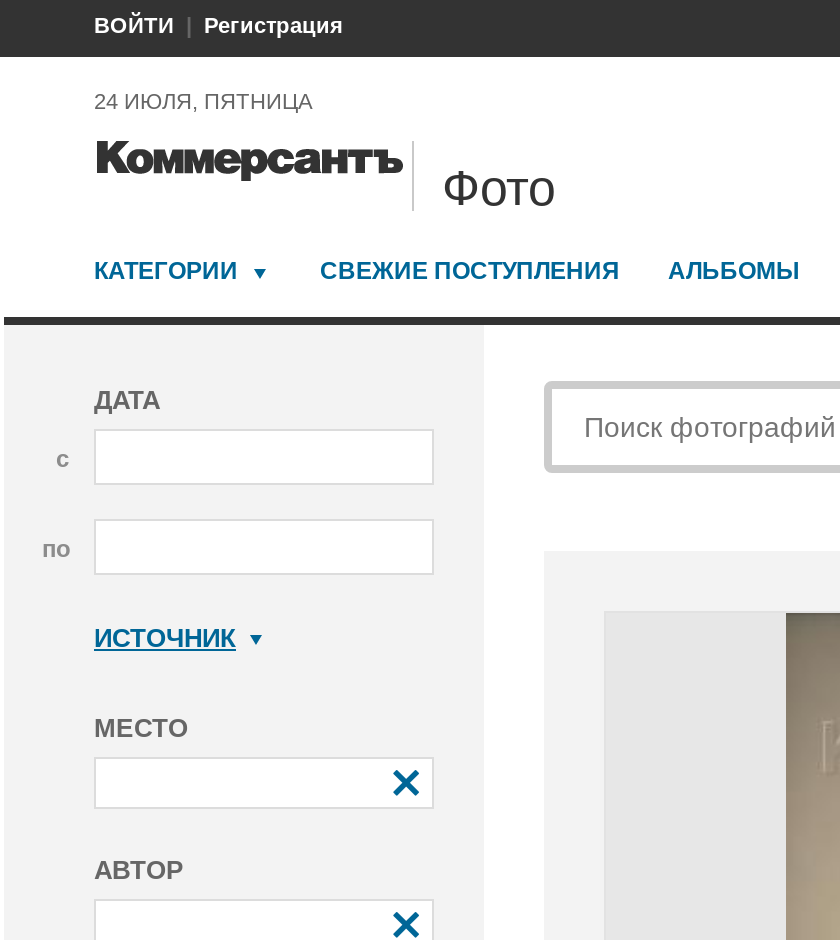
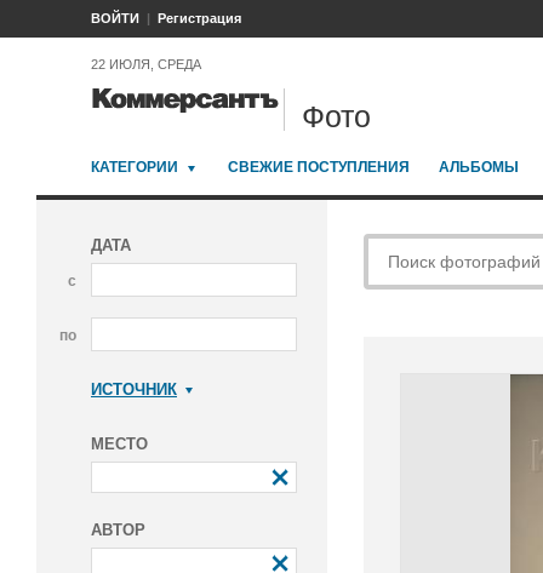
[94,89,312,113] 24 ИЮЛЯ, ПЯТНИЦА -> [91,57,201,71] 22 ИЮЛЯ, СРЕДА

